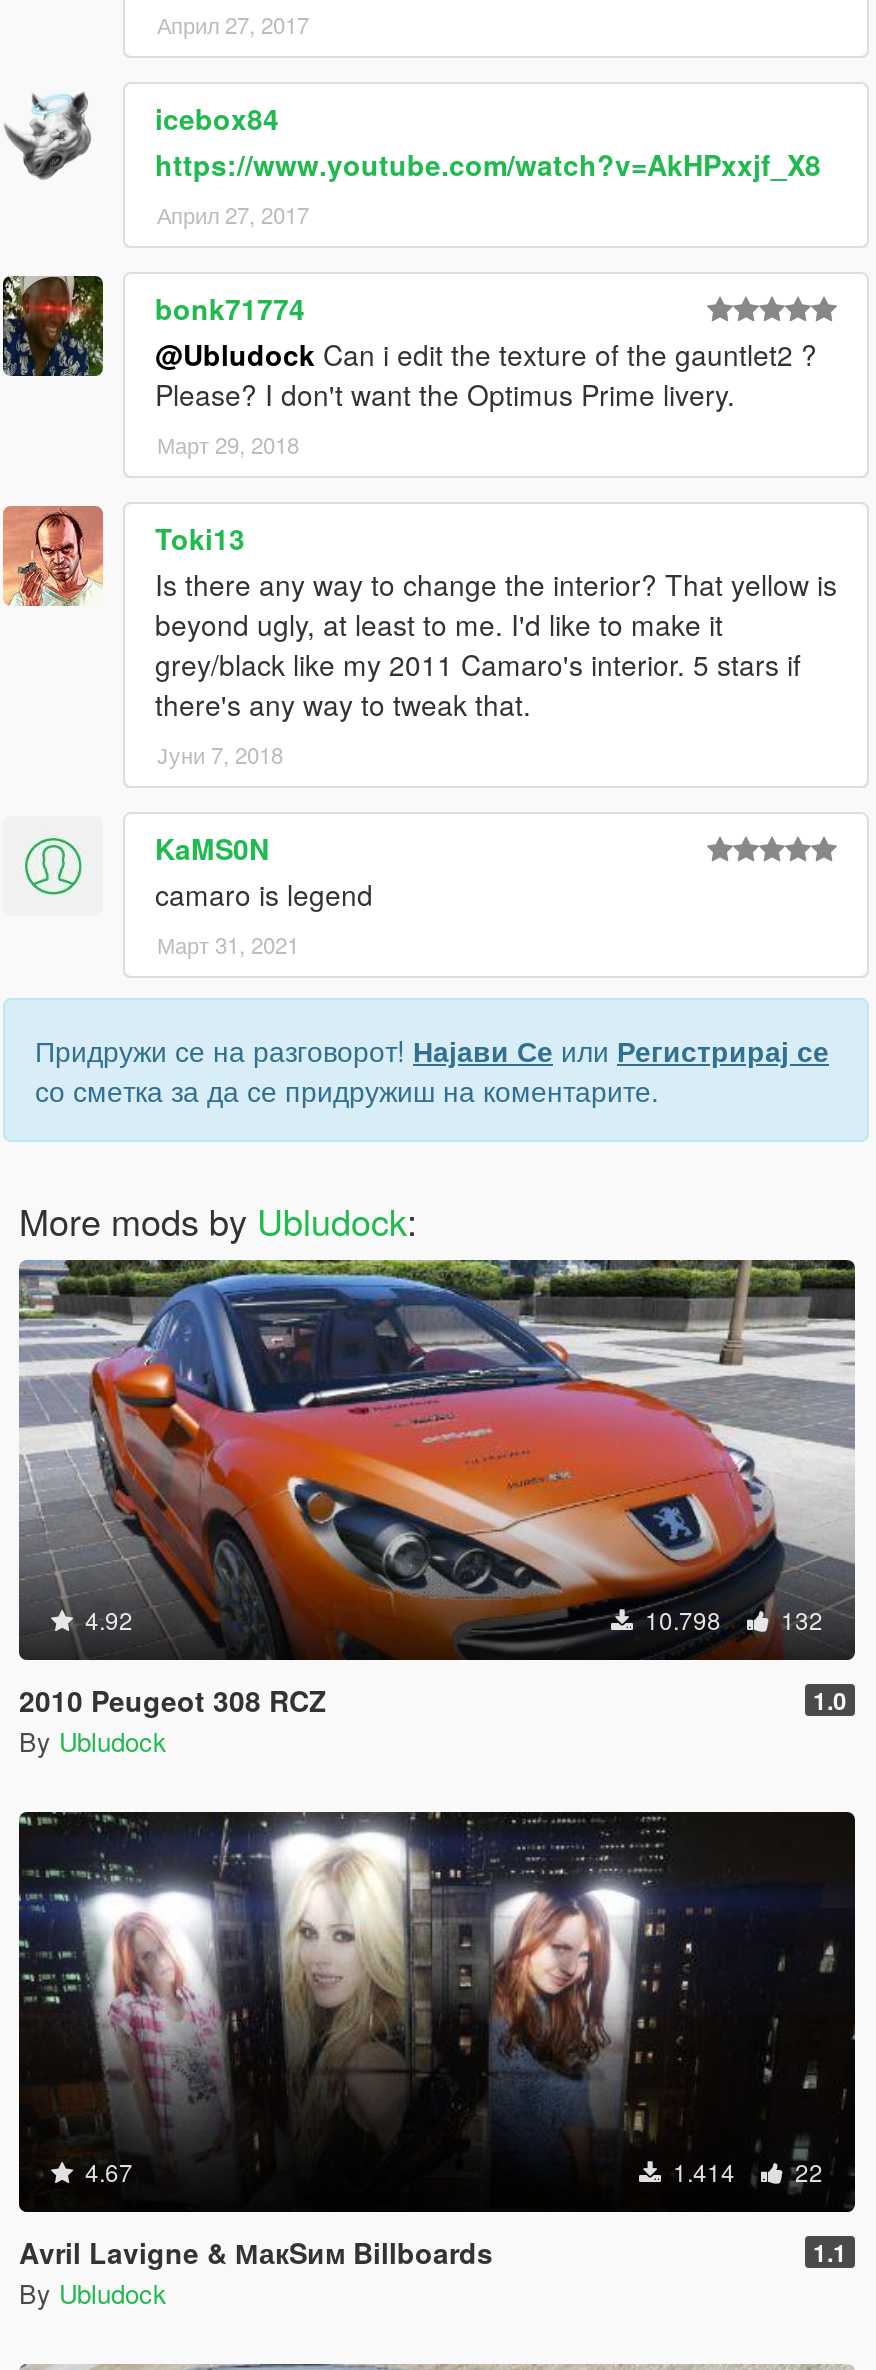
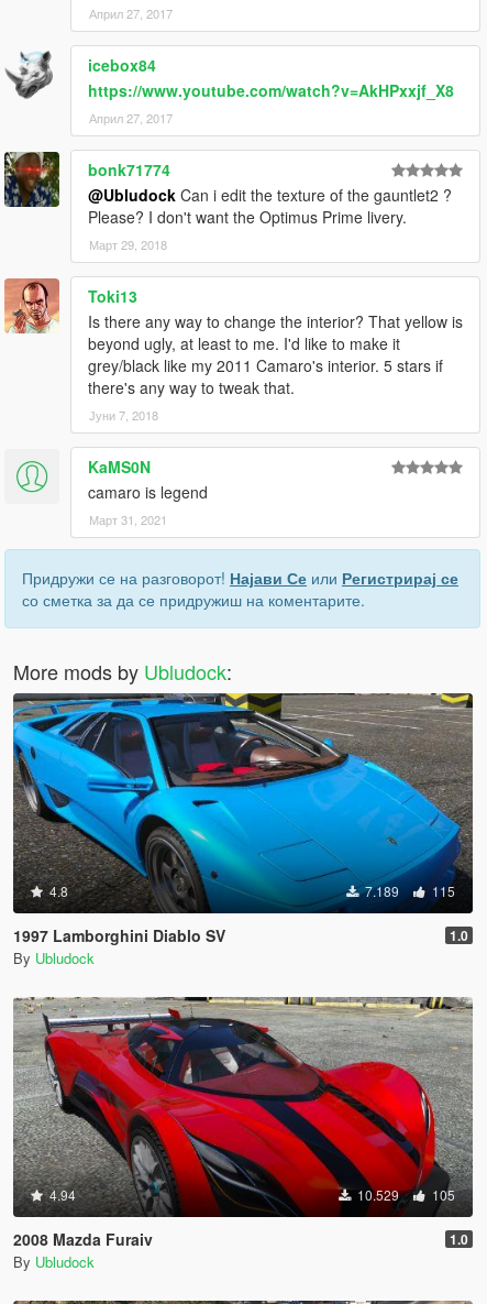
[17,1258,855,1660] [image] | 4.92 | 10.798 | 132 -> [12,692,474,913] [image] | 4.8 | 7.189 | 115
[19,1680,327,1720] 2010 Peugeot 308 RCZ -> [13,925,225,947] 1997 Lamborghini Diablo SV
[19,1810,855,2212] [image] | 4.67 | 1.414 | 22 -> [13,996,473,1217] [image] | 4.94 | 10.529 | 105
[19,2232,847,2272] Avril Lavigne & МакSим Billboards | 1.1 -> [13,1228,468,1250] 2008 Mazda Furaiv | 1.0

